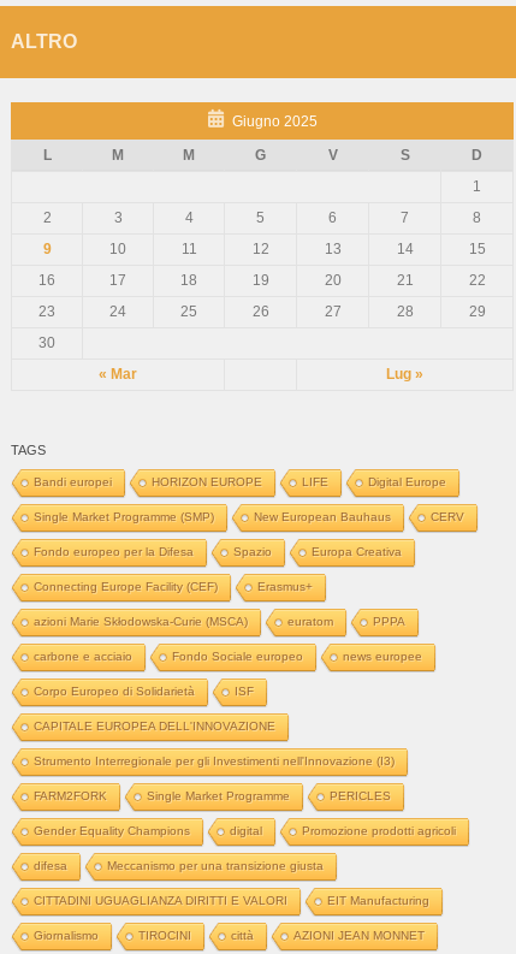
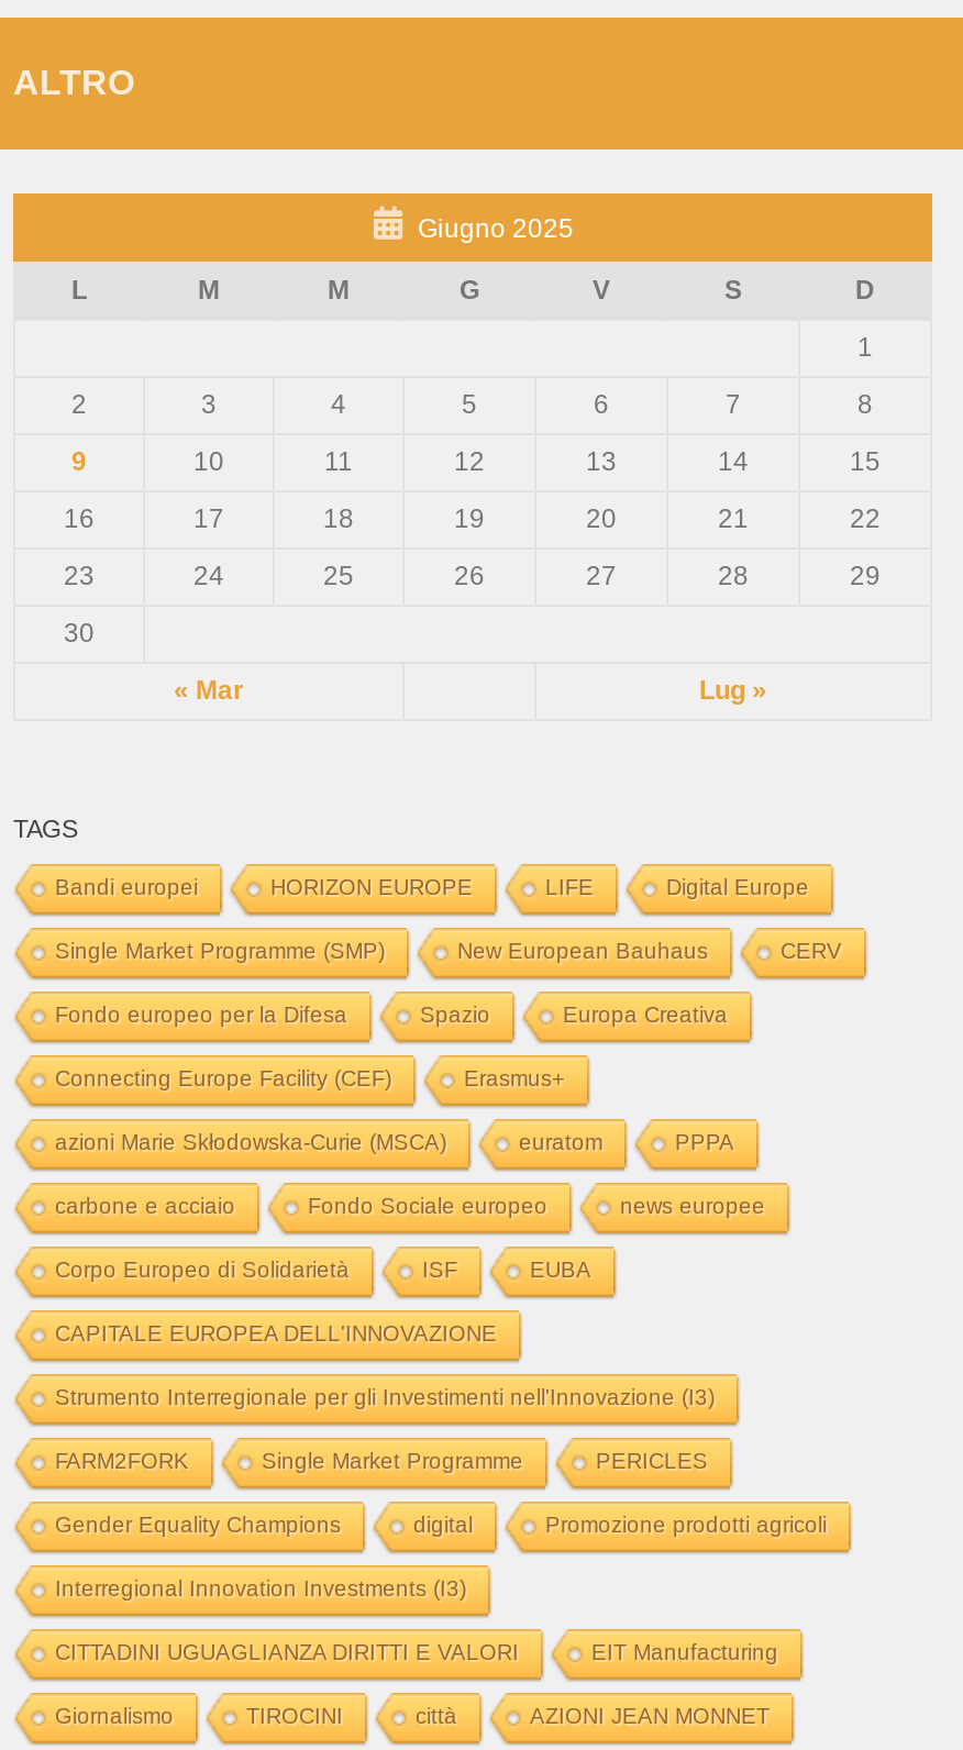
none -> [530,1258,591,1282] EUBA
[34,859,324,873] difesa | Meccanismo per una transizione giusta -> [55,1577,466,1601] Interregional Innovation Investments (I3)

